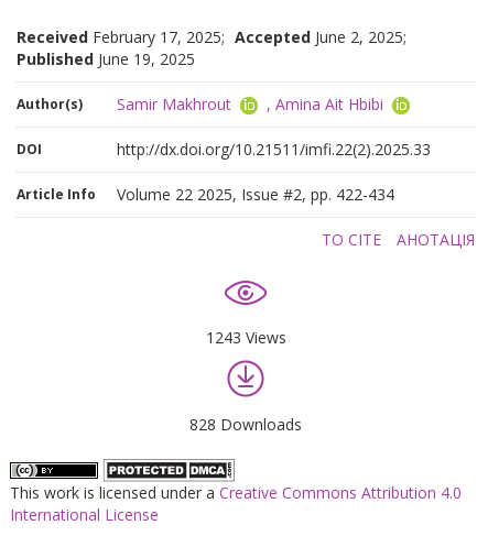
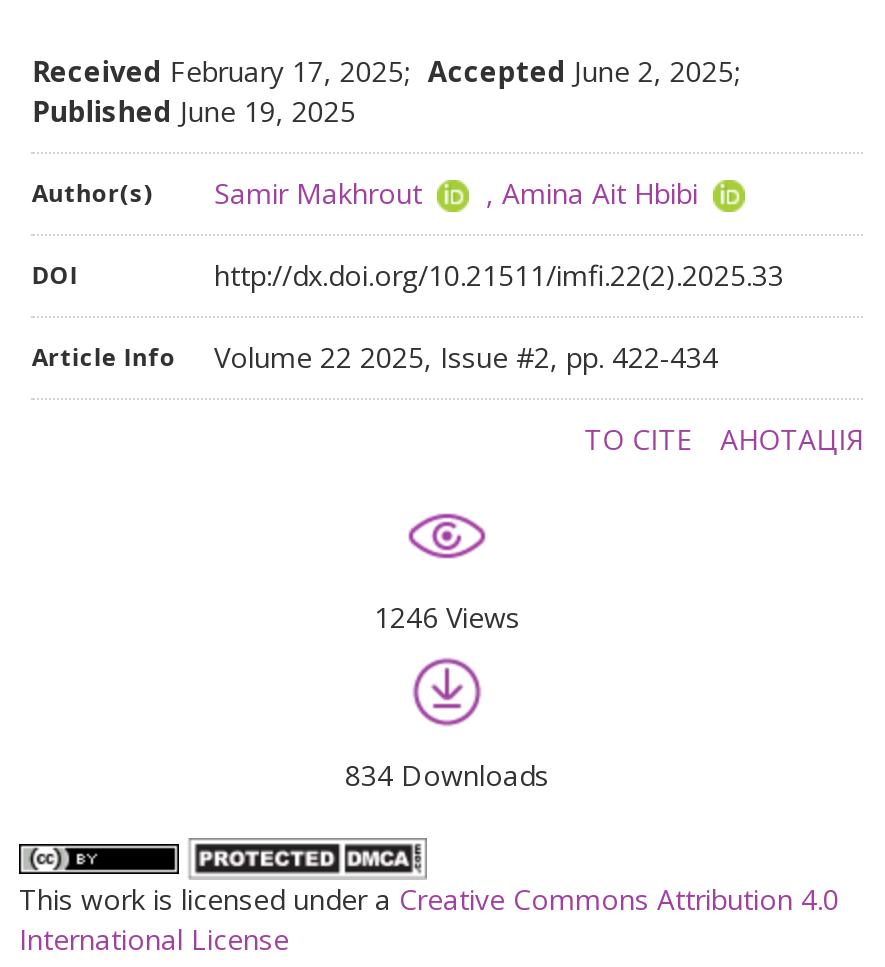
[205,327,286,348] 1243 Views -> [374,598,520,636] 1246 Views
[189,414,302,435] 828 Downloads -> [345,756,549,794] 834 Downloads

